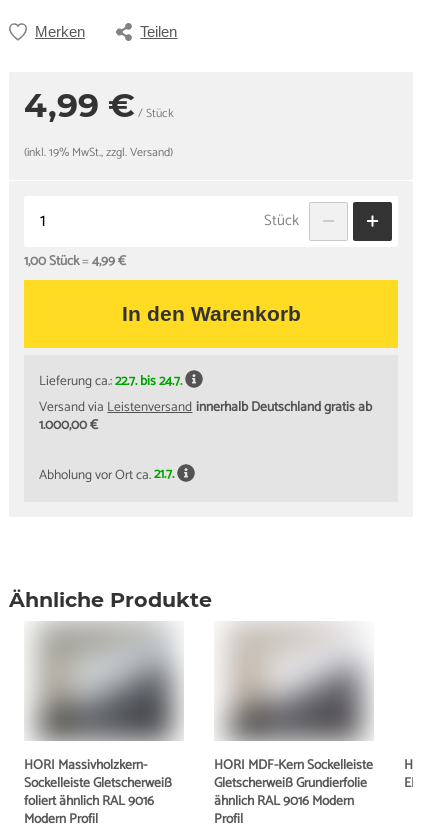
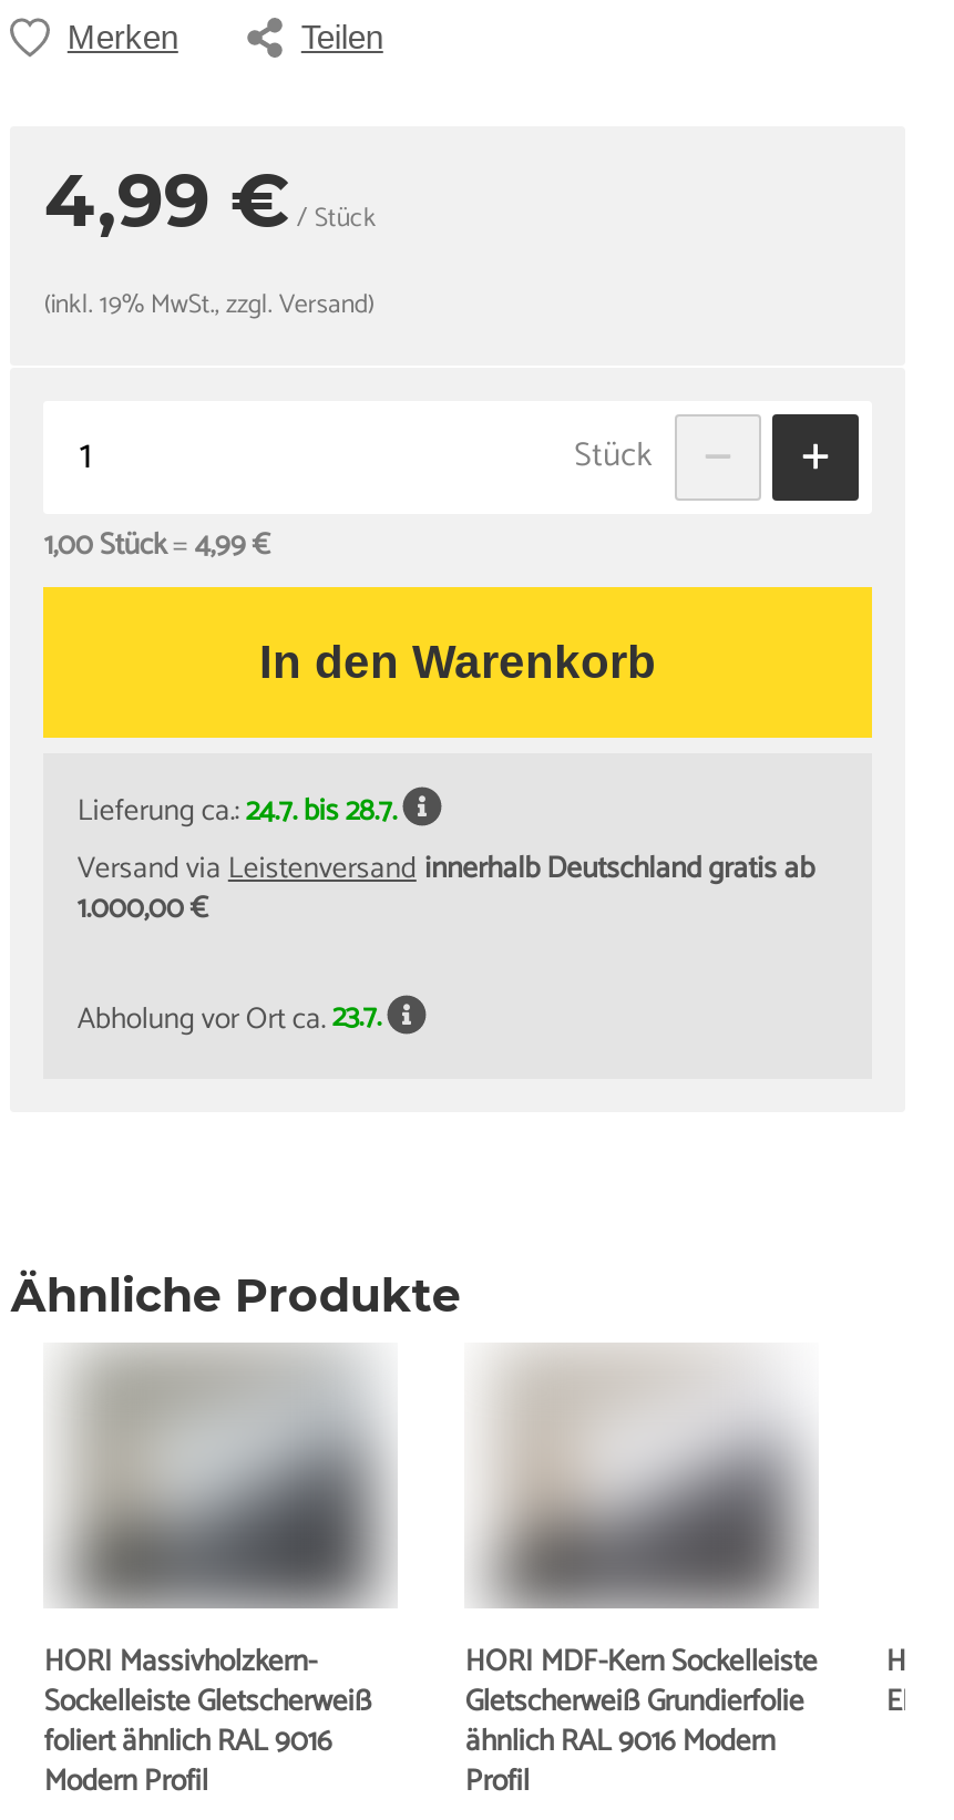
[39,370,182,392] Lieferung ca.:22.7. bis 24.7. -> [77,786,396,835] Lieferung ca.:24.7. bis 28.7.
[39,463,174,485] Abholung vor Ort ca.21.7. -> [77,993,381,1042] Abholung vor Ort ca.23.7.

